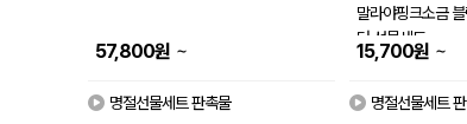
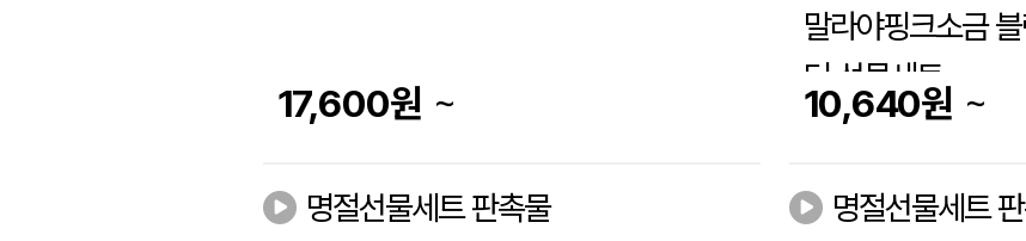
[95,39,187,63] 57,800원 ~ -> [277,79,454,126] 17,600원 ~
[356,39,446,63] 15,700원 ~ -> [804,79,985,126] 10,640원 ~

